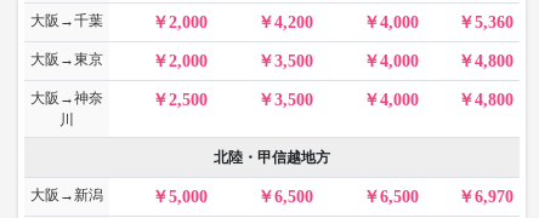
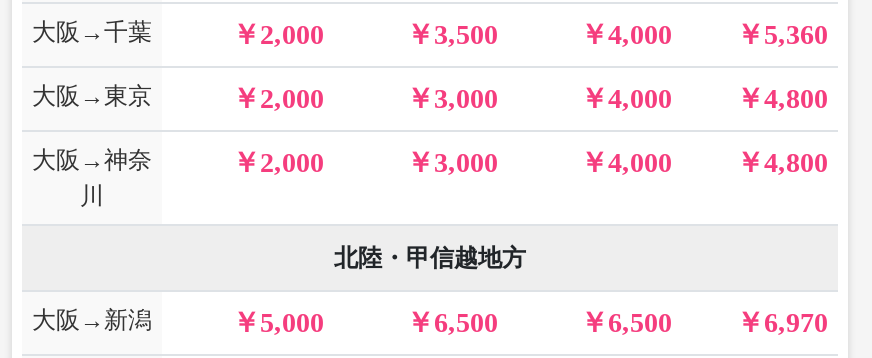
[274,13,313,31] 4,200 -> [434,20,498,50] 3,500
[274,52,313,70] 3,500 -> [434,84,498,114] 3,000
[169,91,208,109] 2,500 -> [260,148,324,178] 2,000
[274,91,313,109] 3,500 -> [434,148,498,178] 3,000

